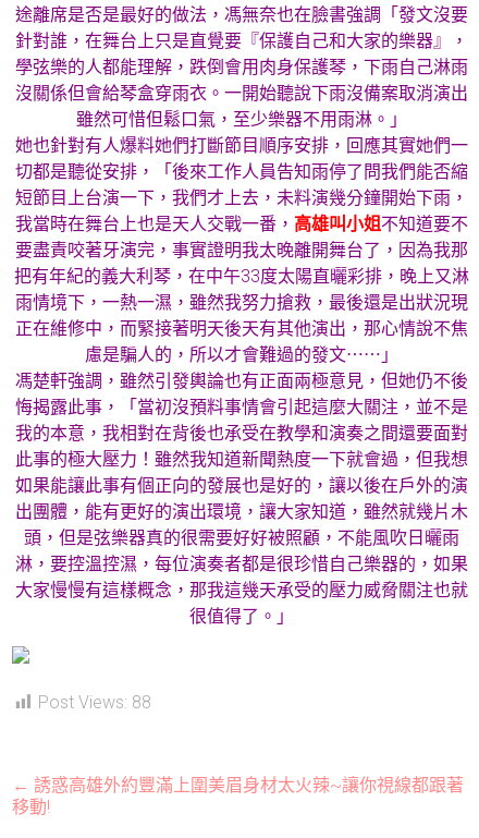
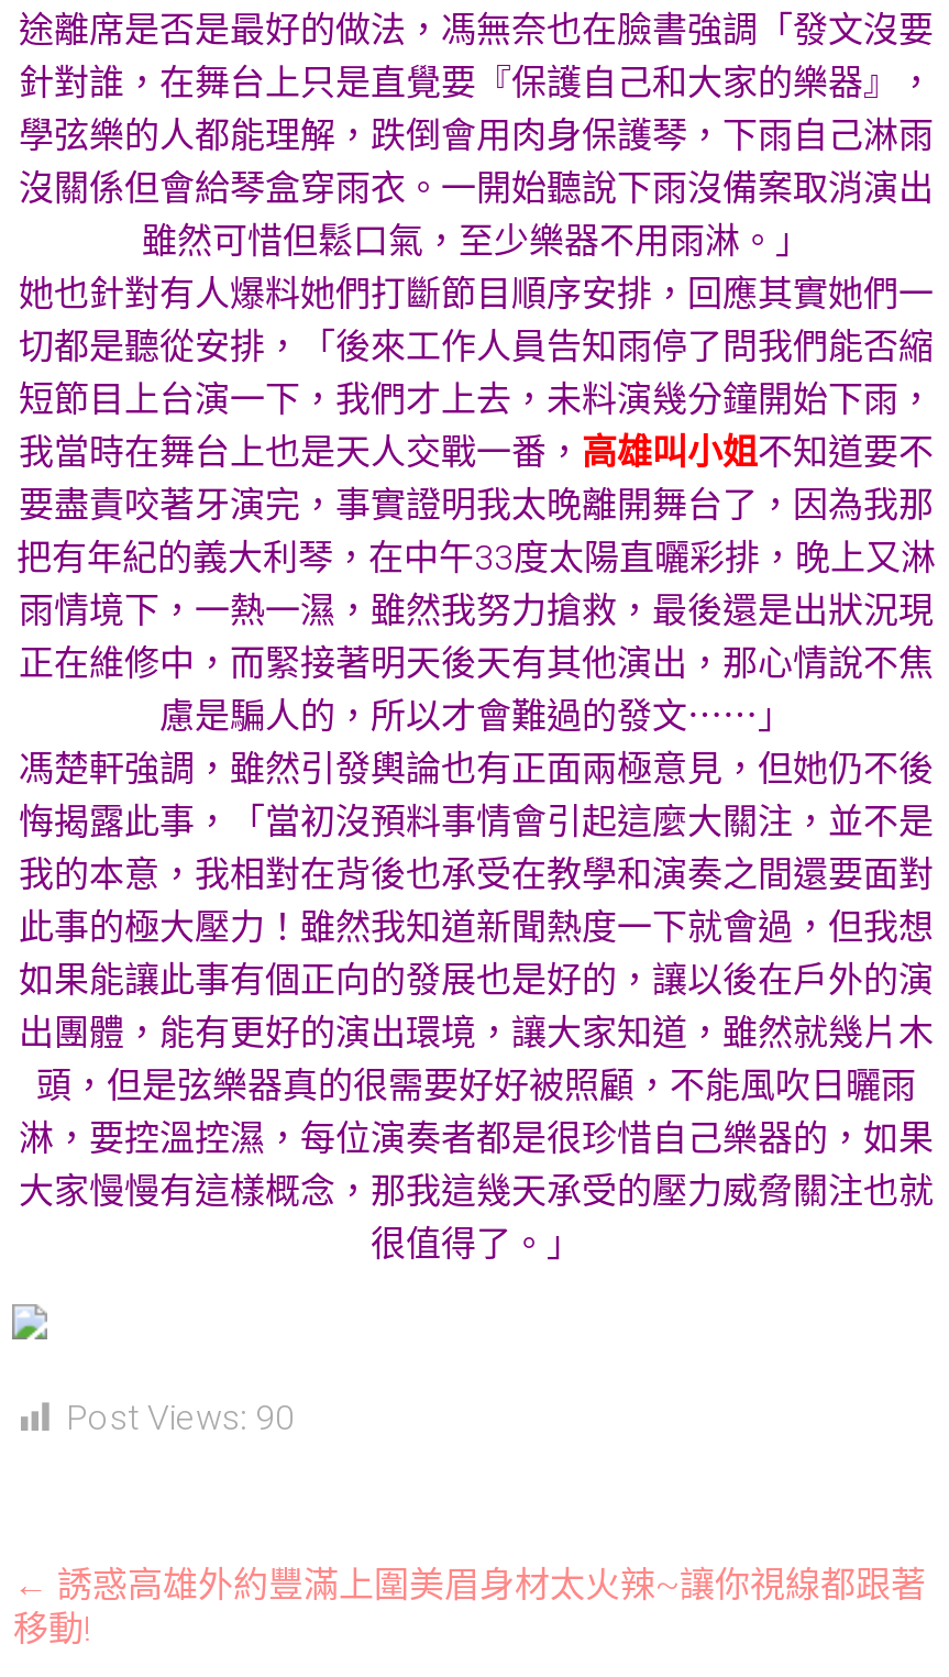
[39,692,152,713] Post Views: 88 -> [66,1397,294,1438] Post Views: 90

